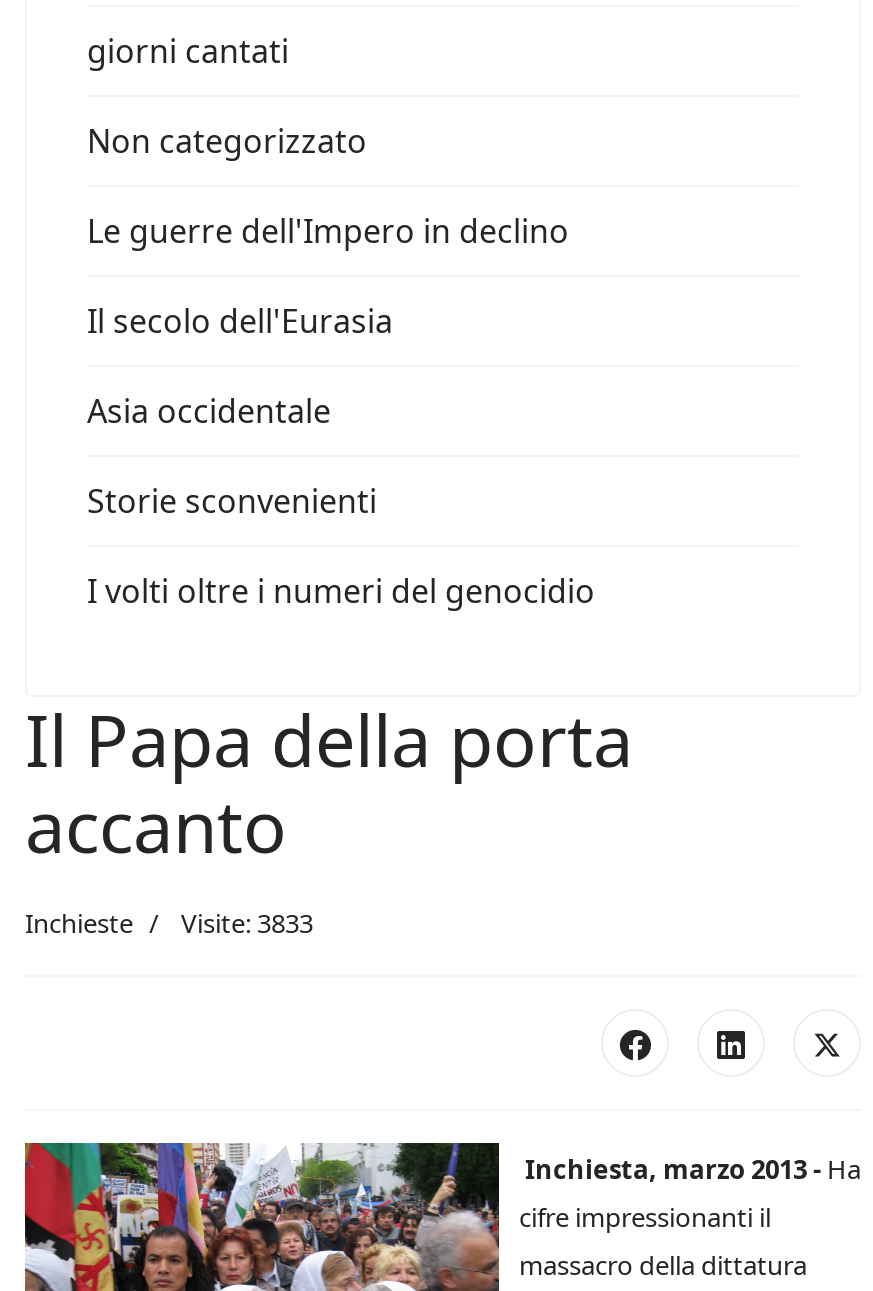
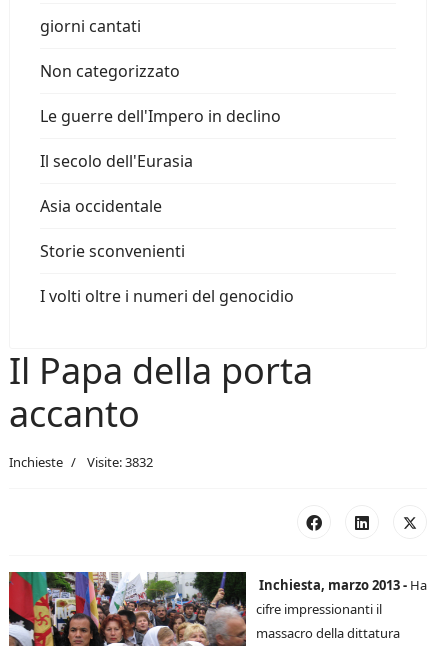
[25,905,313,941] Inchieste Visite: 3833 -> [9,453,153,471] Inchieste Visite: 3832

